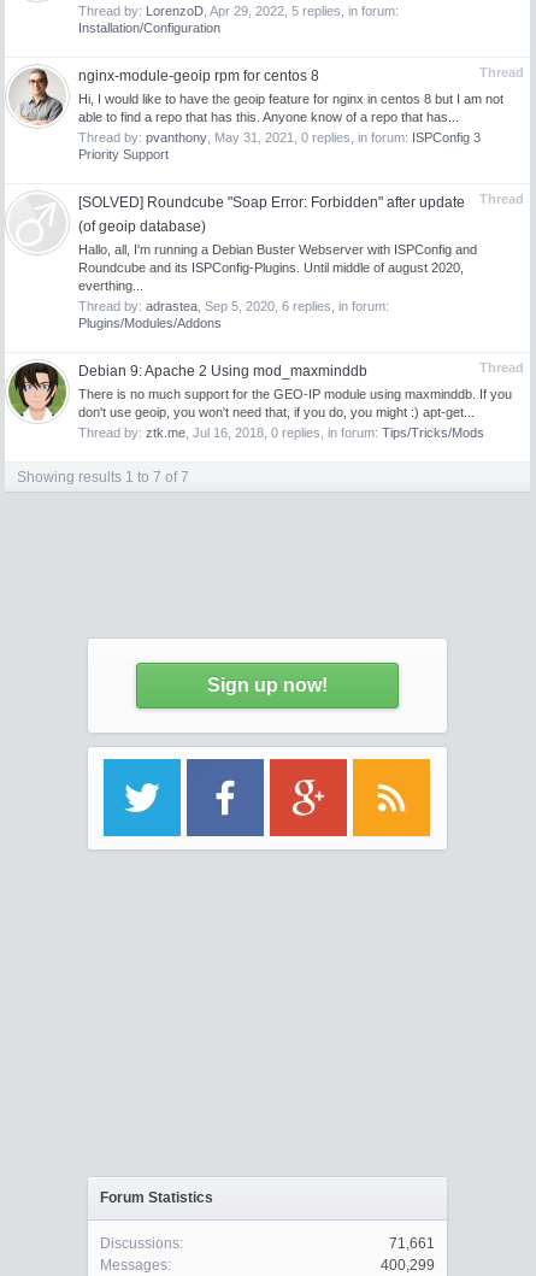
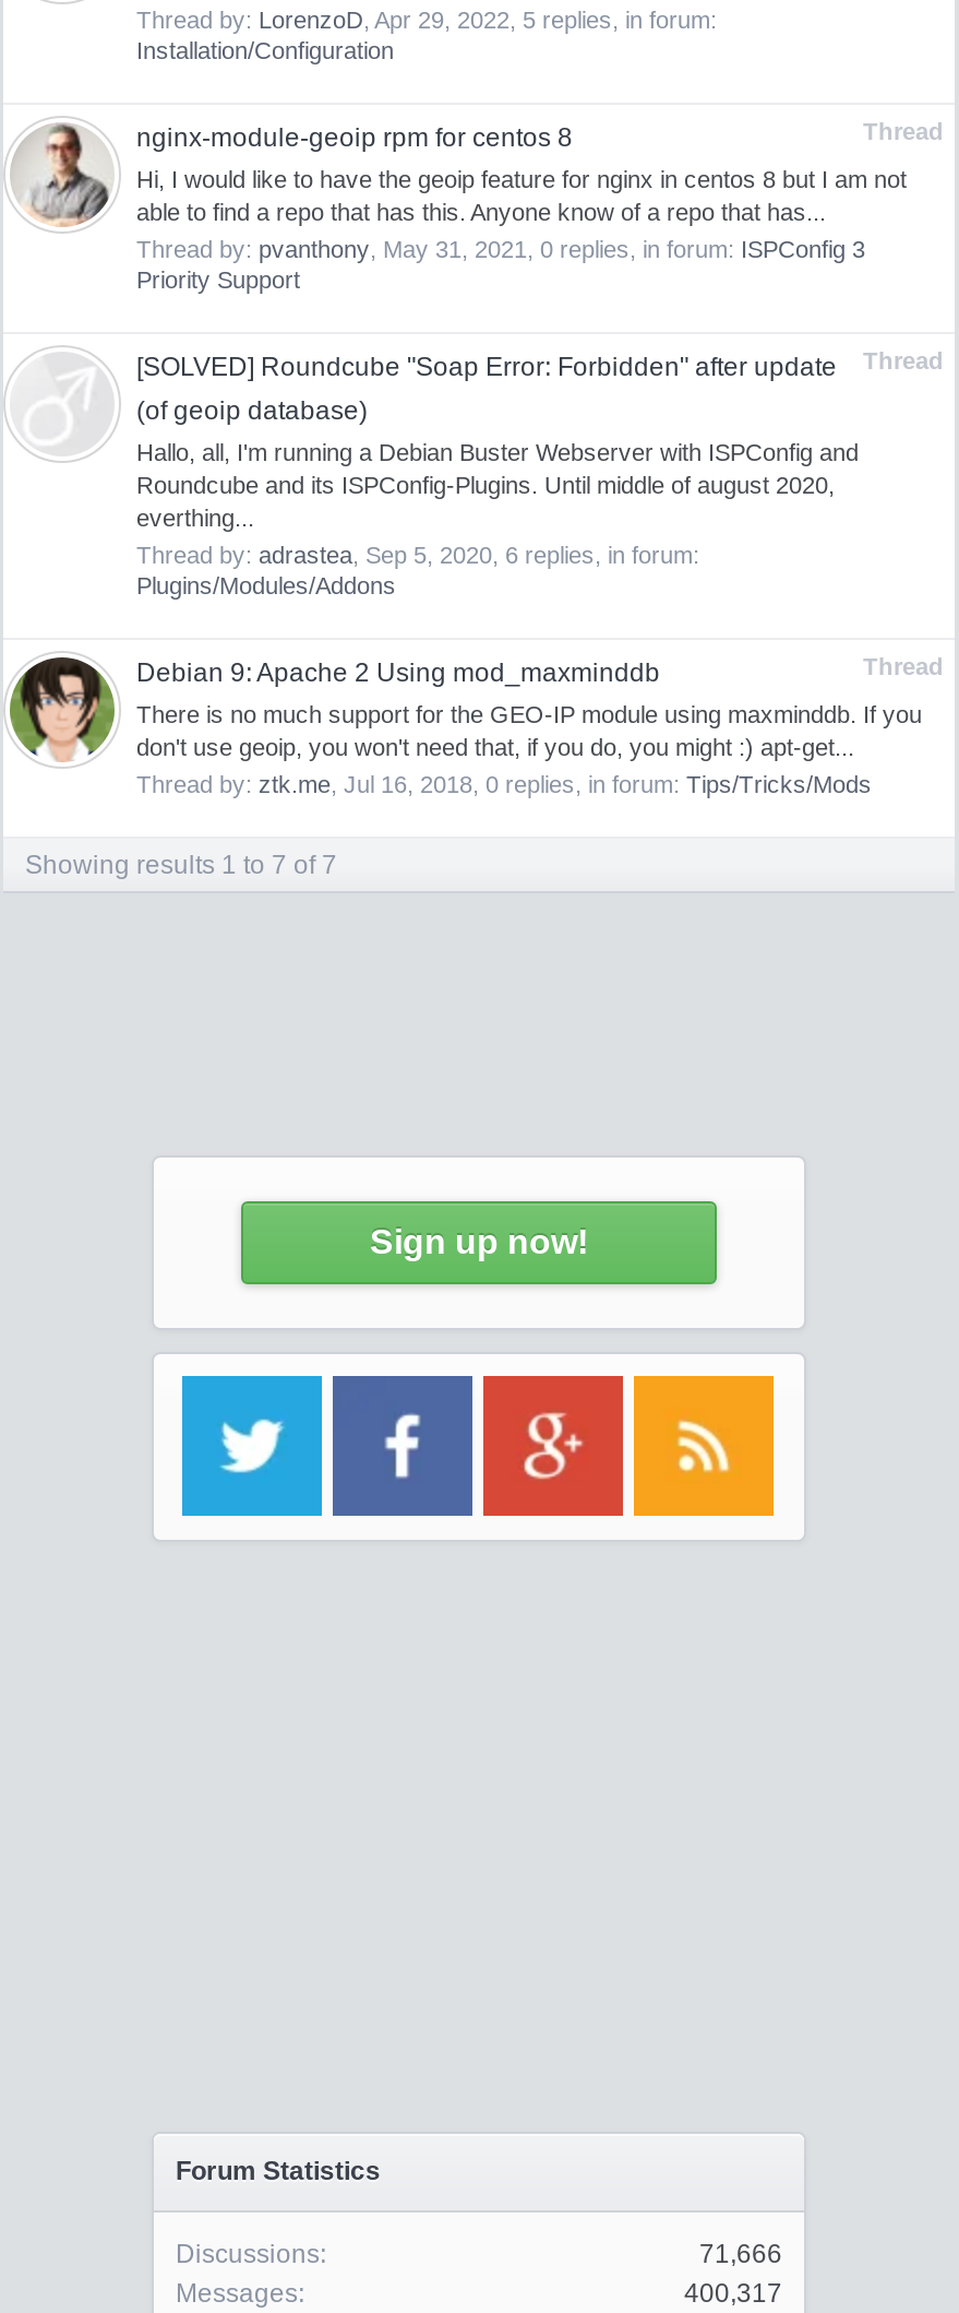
[389,1235,435,1252] 71,661 -> [699,2239,782,2269] 71,666
[381,1257,435,1274] 400,299 -> [684,2278,782,2309] 400,317

